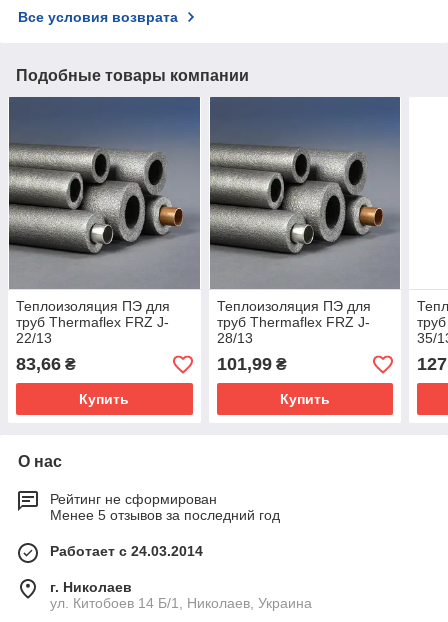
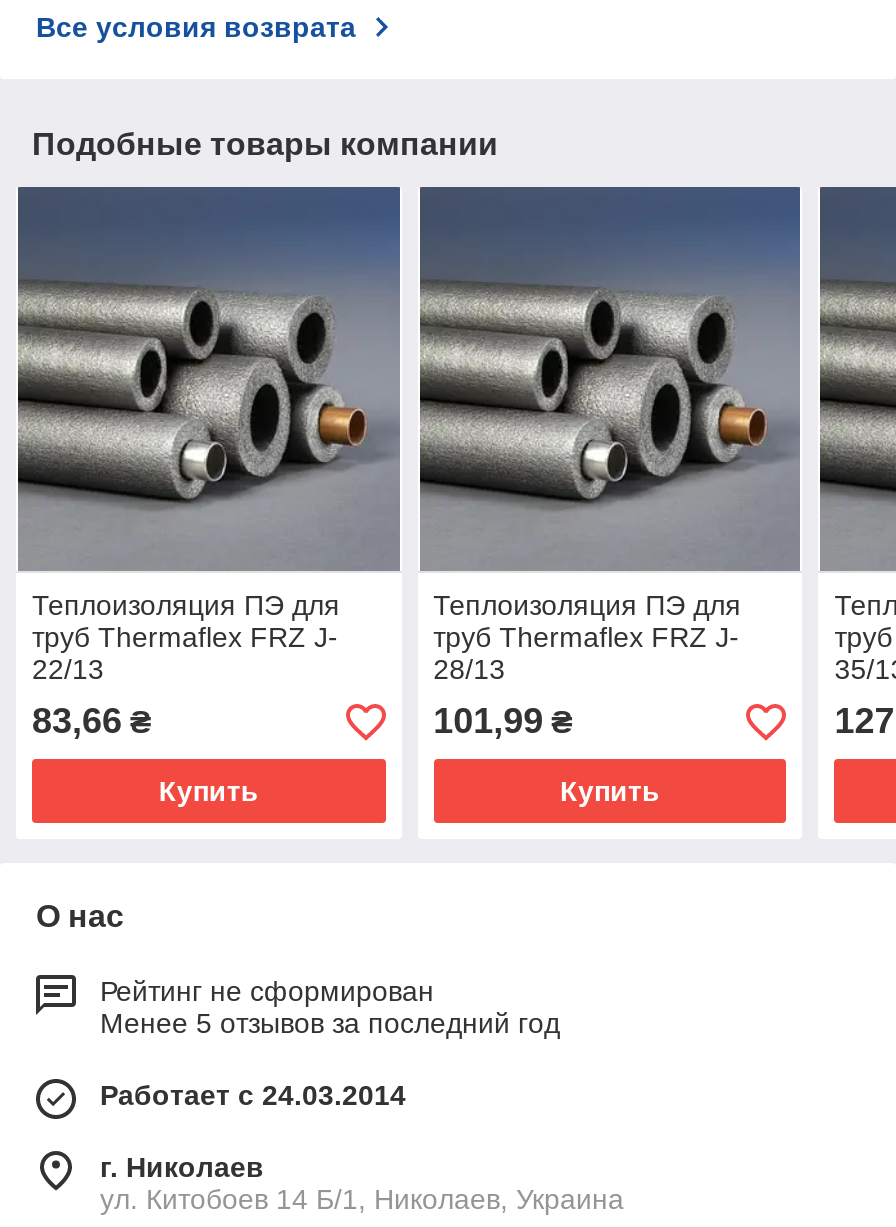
none -> [818,185,890,573] [image]

